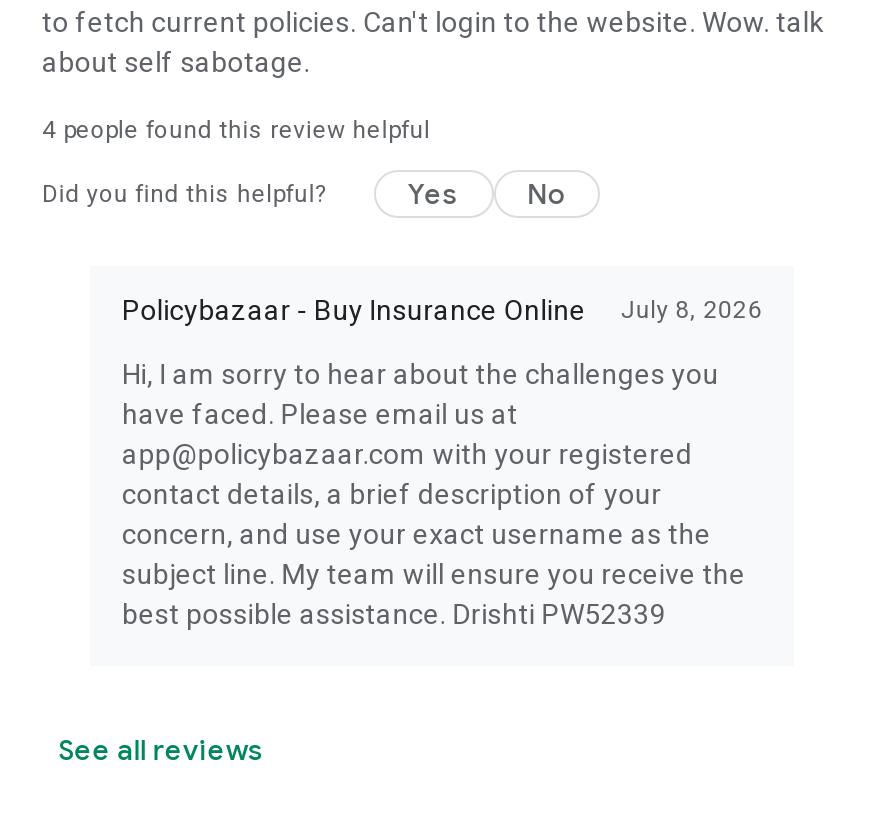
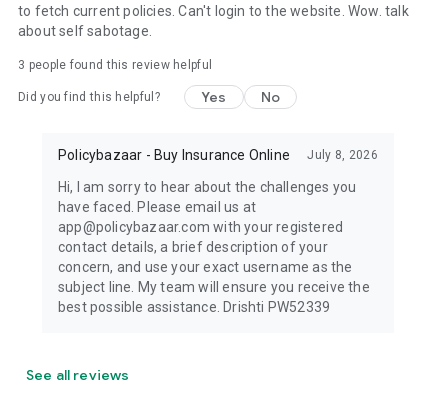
[42,116,430,144] 4 people found this review helpful -> [18,58,212,72] 3 people found this review helpful

